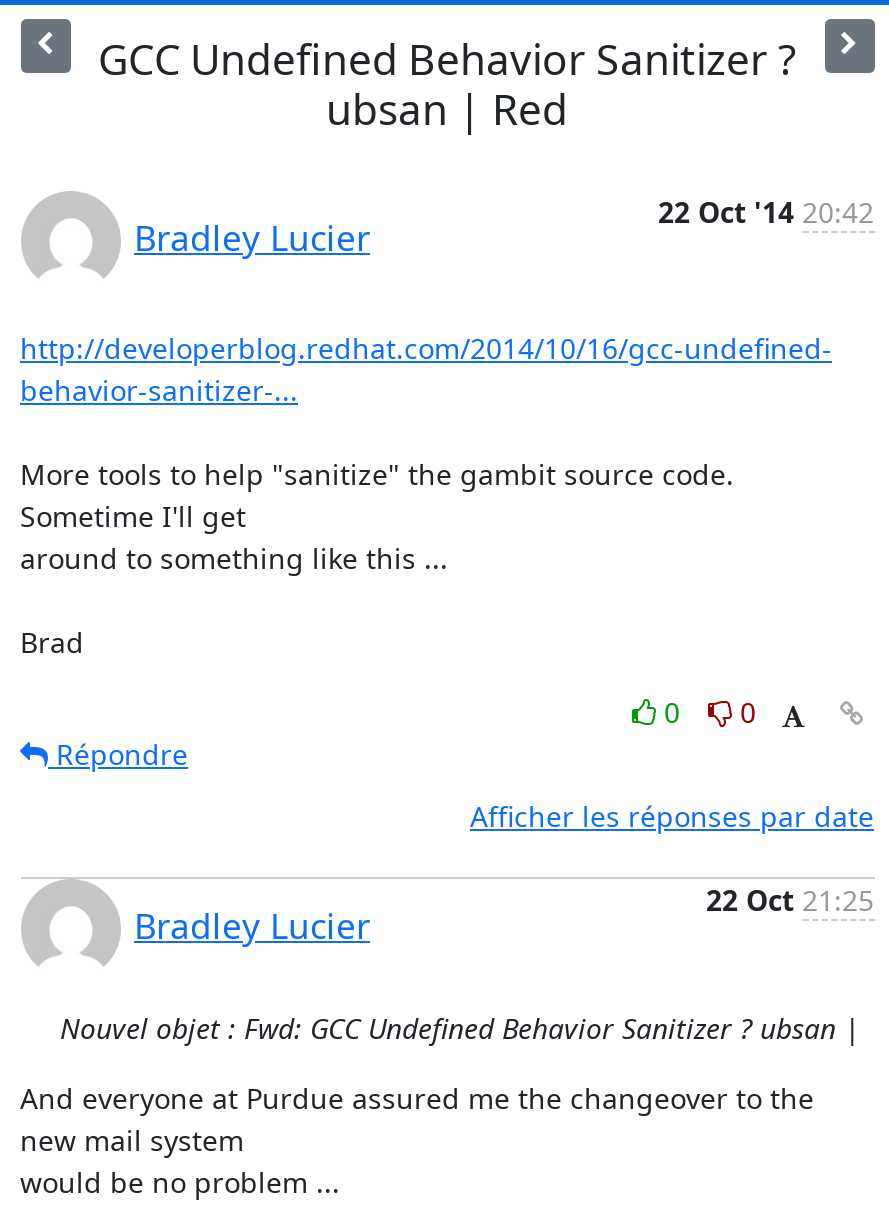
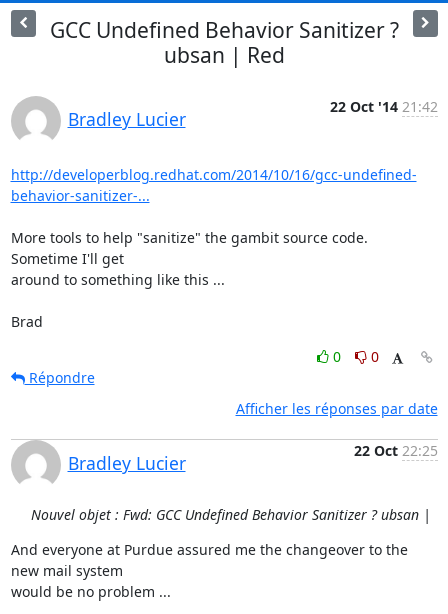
[658,192,874,230] 22 Oct '14 20:42 -> [329,96,437,115] 22 Oct '14 21:42
[706,880,874,918] 22 Oct 21:25 -> [353,440,437,459] 22 Oct 22:25

